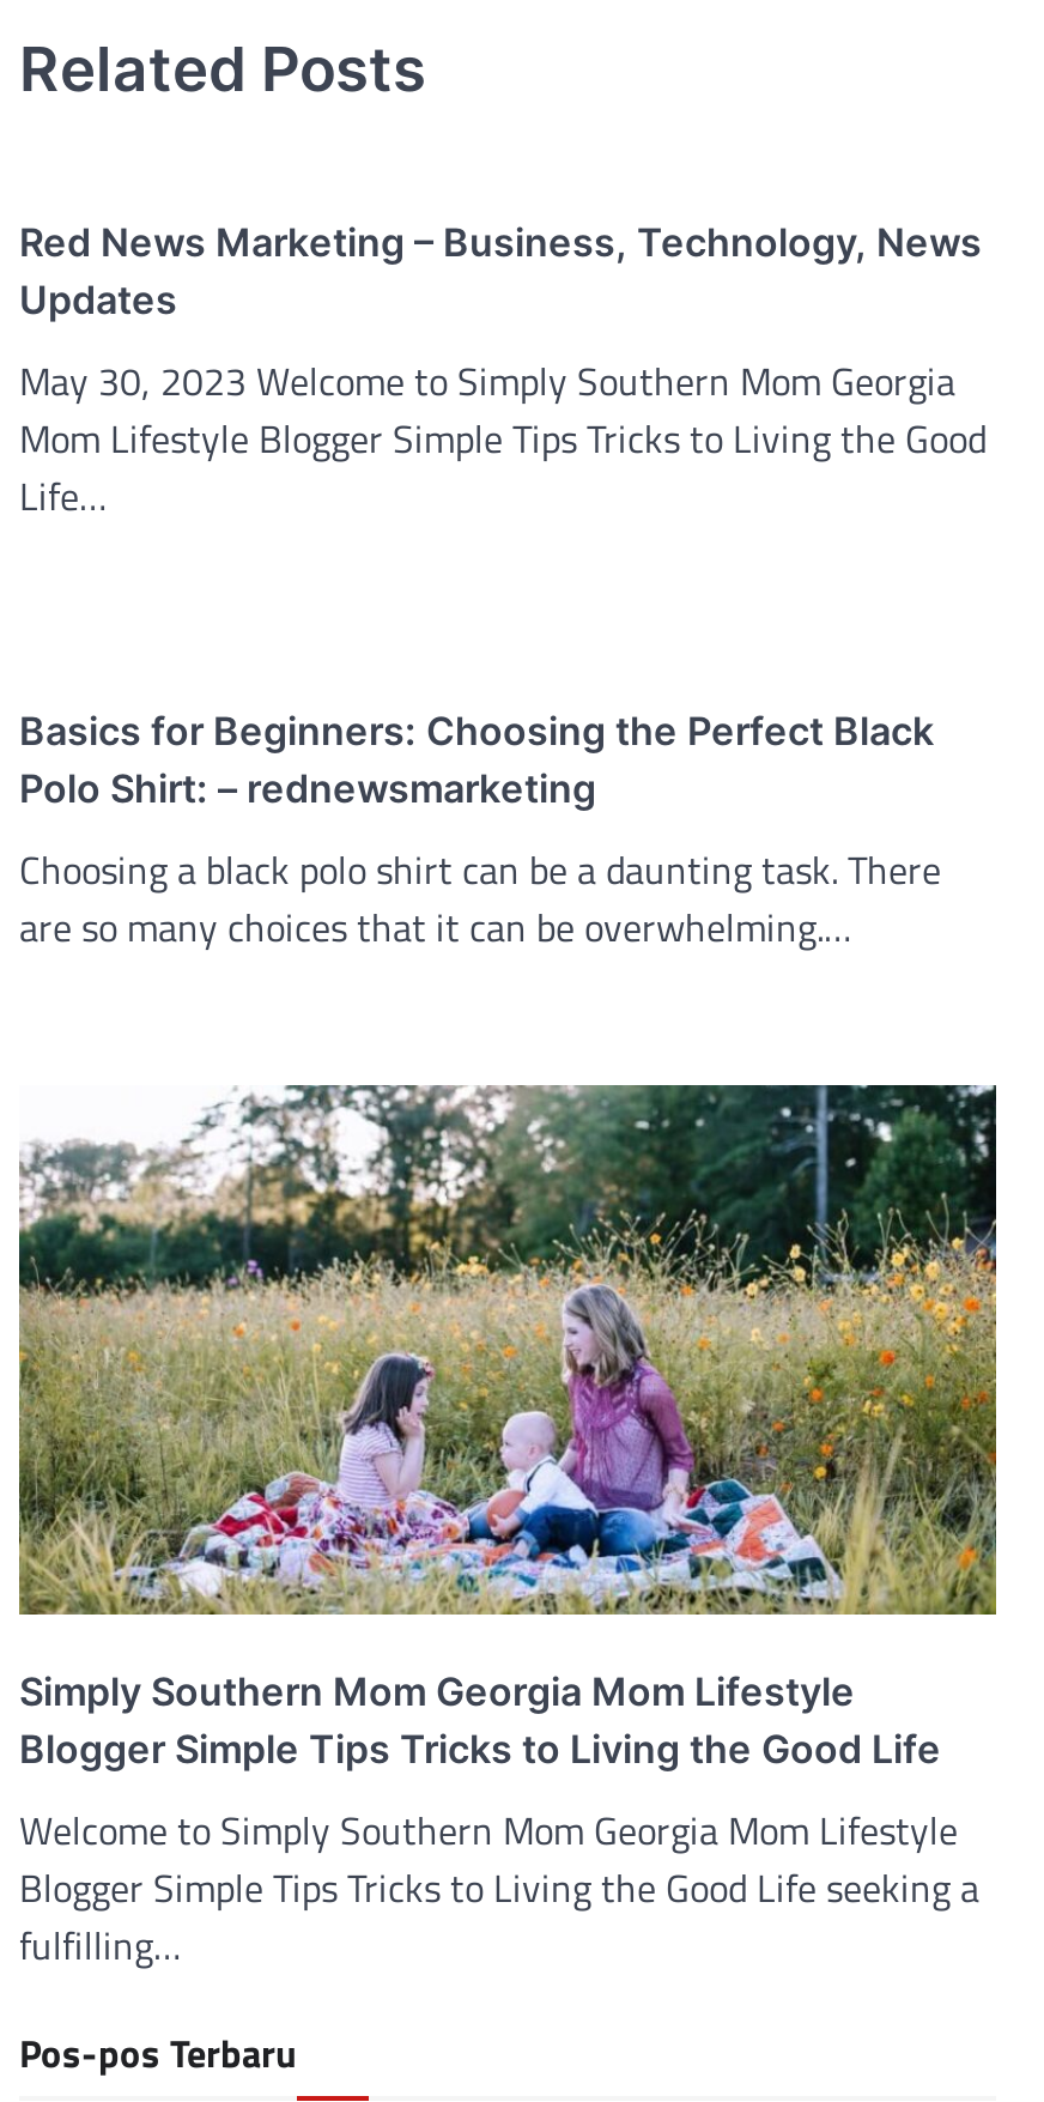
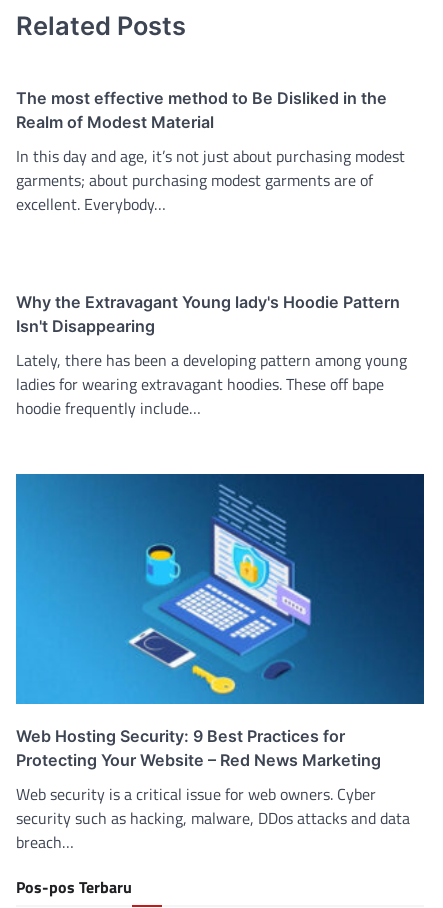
[19,219,982,324] Red News Marketing – Business, Technology, News | Updates -> [16,88,387,132] The most effective method to Be Disliked in the | Realm of Modest Material
[19,353,987,526] May 30, 2023 Welcome to Simply Southern Mom Georgia | Mom Lifestyle Blogger Simple Tips Tricks to Living the Good | Life… -> [16,144,405,216] In this day and age, it’s not just about purchasing modest | garments; about purchasing modest garments are of | excellent. Everybody…
[19,708,934,813] Basics for Beginners: Choosing the Perfect Black | Polo Shirt: – rednewsmarketing -> [16,292,400,336] Why the Extravagant Young lady's Hoodie Pattern | Isn't Disappearing
[19,842,941,957] Choosing a black polo shirt can be a daunting task. There | are so many choices that it can be overwhelming.… -> [16,348,407,420] Lately, there has been a developing pattern among young | ladies for wearing extravagant hoodies. These off bape | hoodie frequently include…
[17,1080,999,1772] [image] | Simply Southern Mom Georgia Mom Lifestyle | Blogger Simple Tips Tricks to Living the Good Life -> [15,473,425,770] [image] | Web Hosting Security: 9 Best Practices for | Protecting Your Website – Red News Marketing
[19,1801,979,1974] Welcome to Simply Southern Mom Georgia Mom Lifestyle | Blogger Simple Tips Tricks to Living the Good Life seeking a | fulfilling… -> [16,782,410,854] Web security is a critical issue for web owners. Cyber | security such as hacking, malware, DDos attacks and data | breach…

